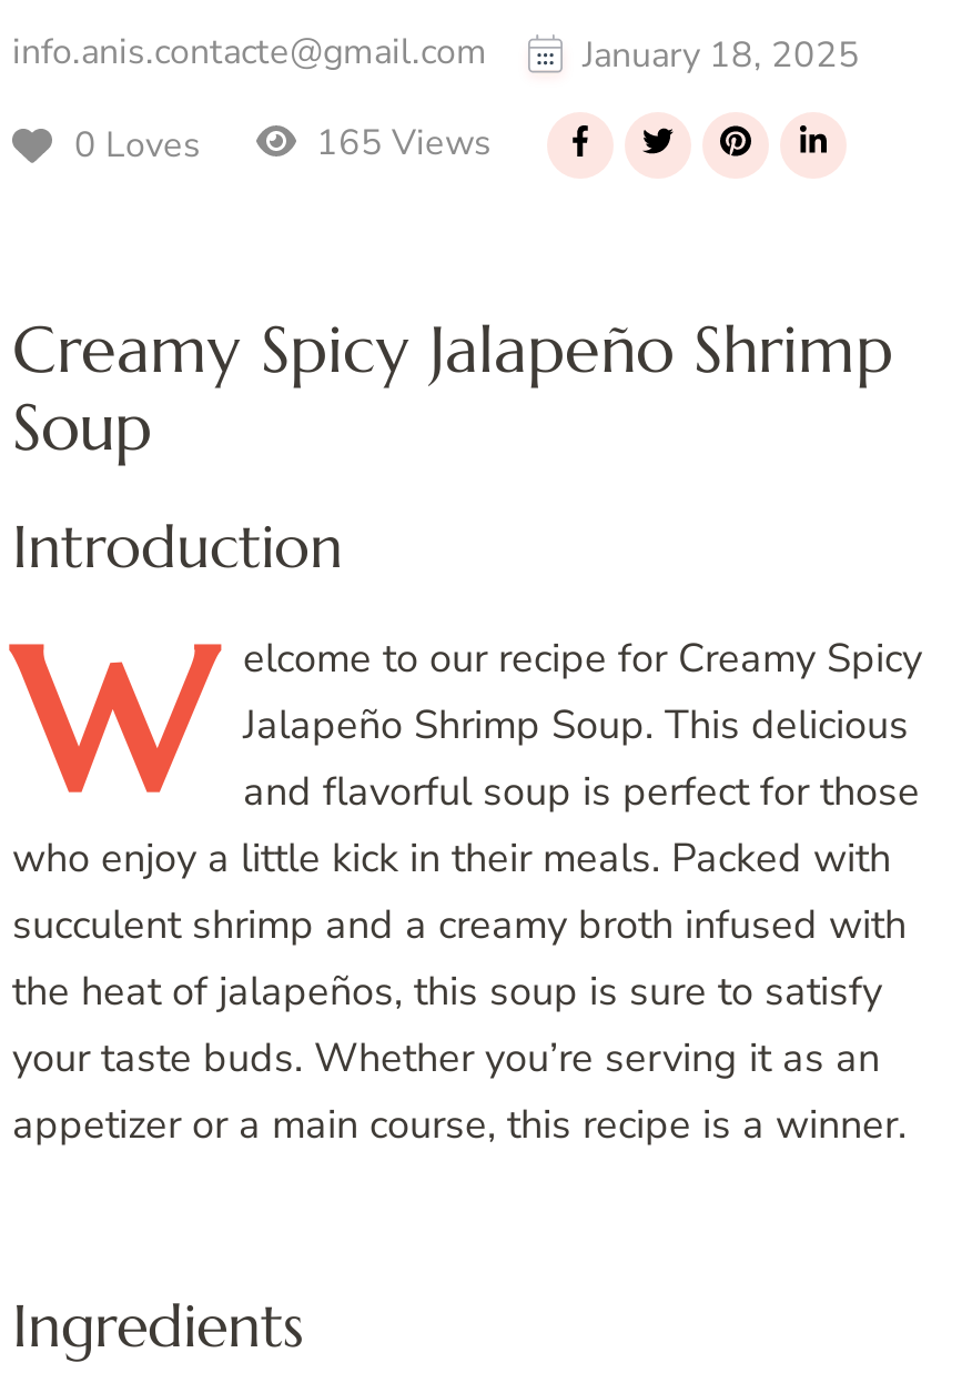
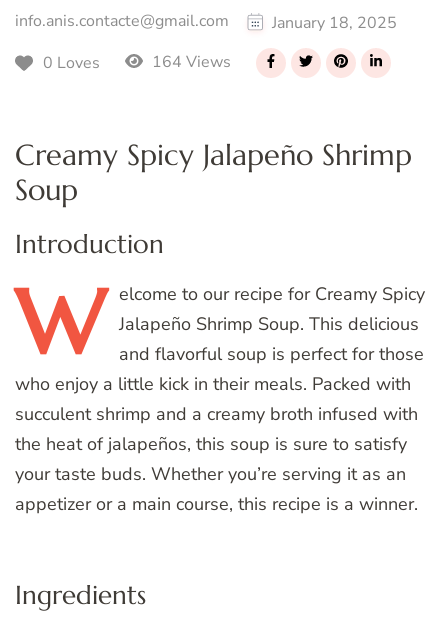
[307,119,492,168] 165 Views -> [148,51,231,73] 164 Views

